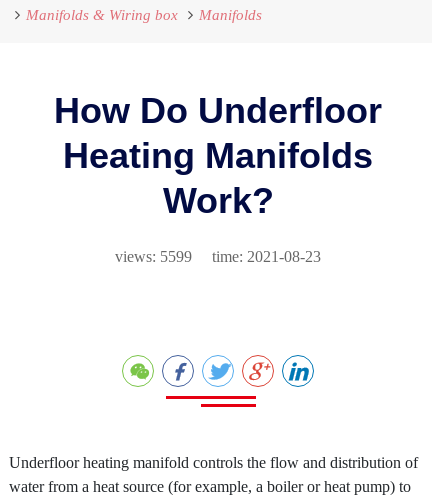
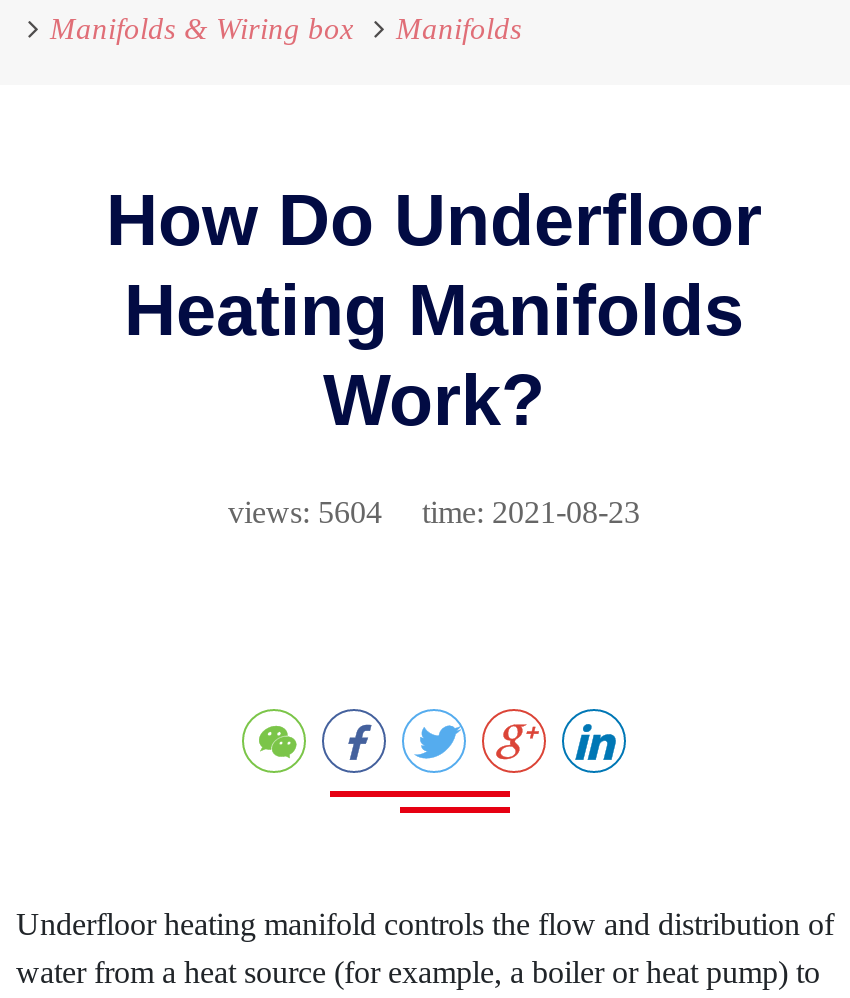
[115,248,321,265] views: 5599 time: 2021-08-23 -> [228,495,640,529] views: 5604 time: 2021-08-23

